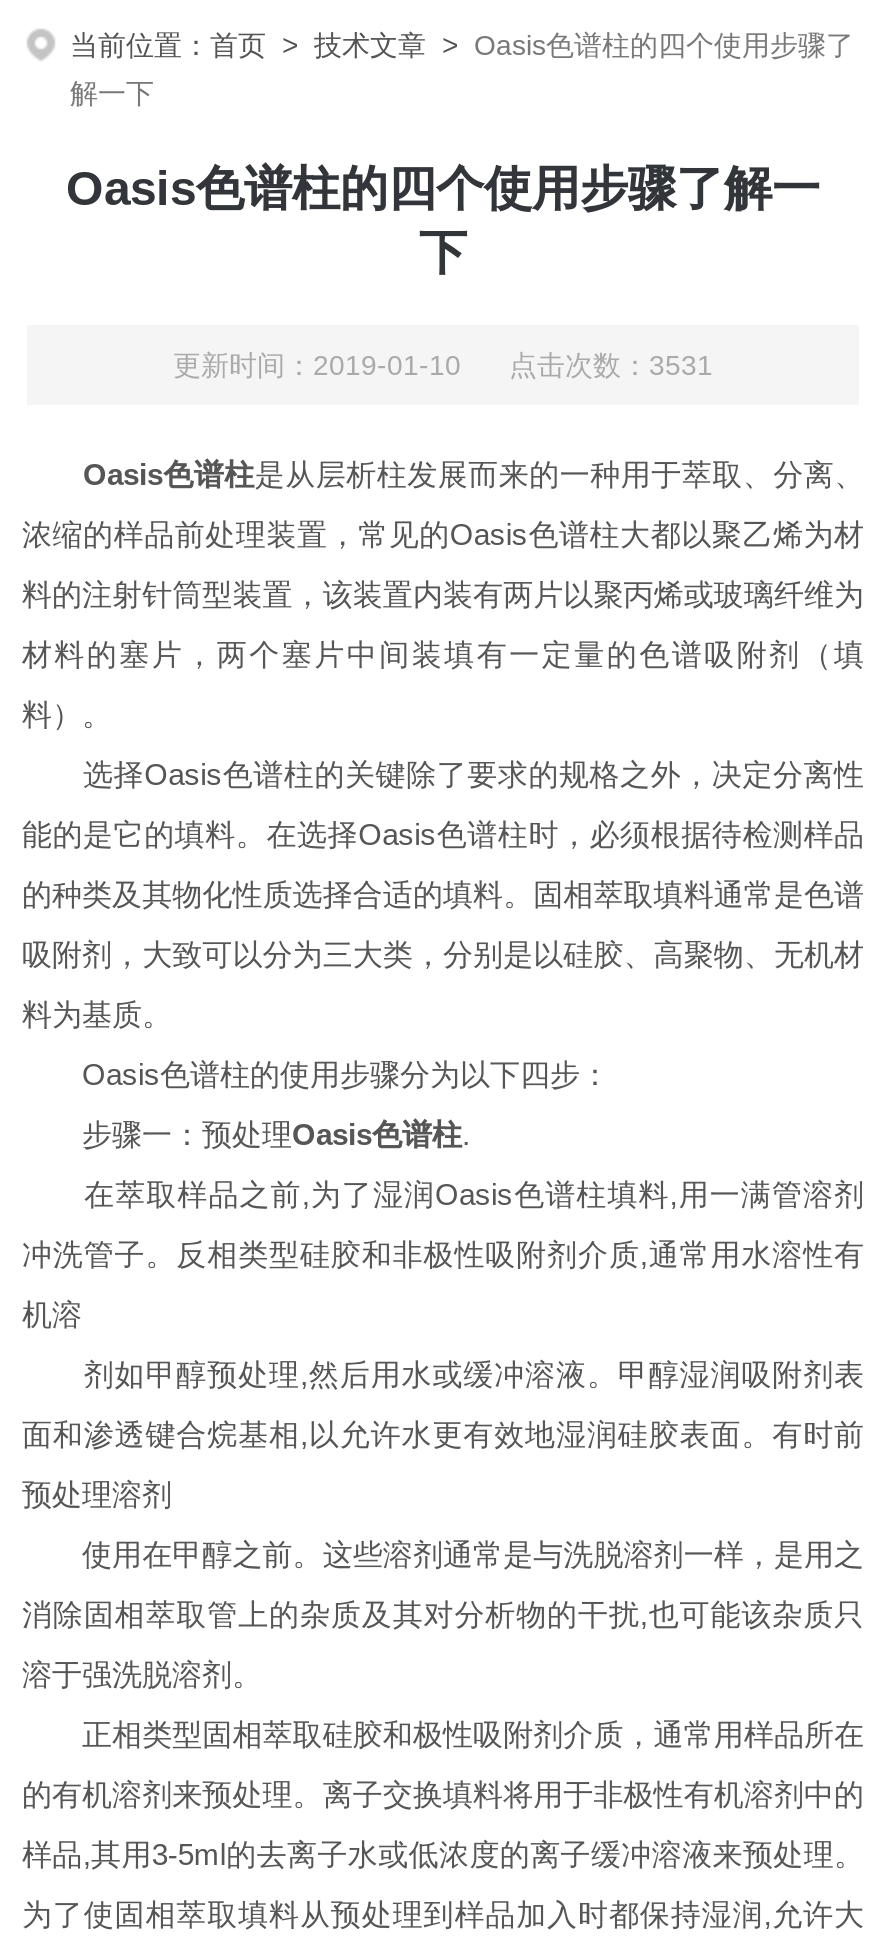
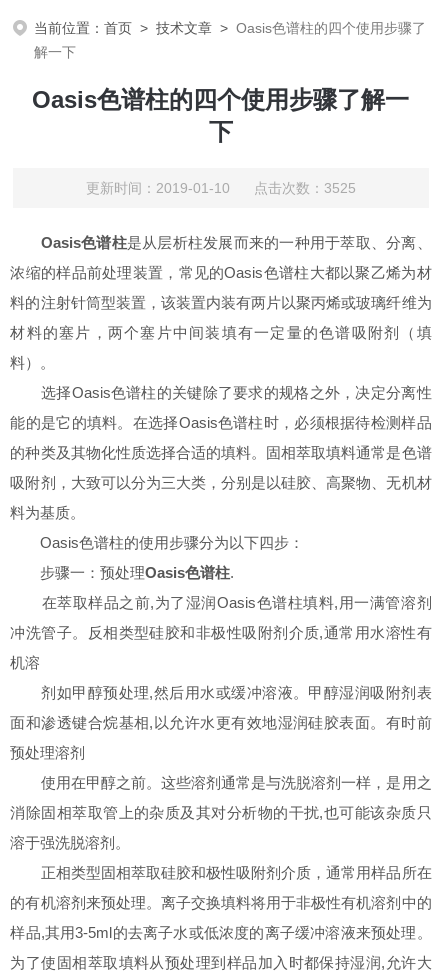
[173,349,713,381] 更新时间：2019-01-10 点击次数：3531 -> [86,180,356,196] 更新时间：2019-01-10 点击次数：3525

